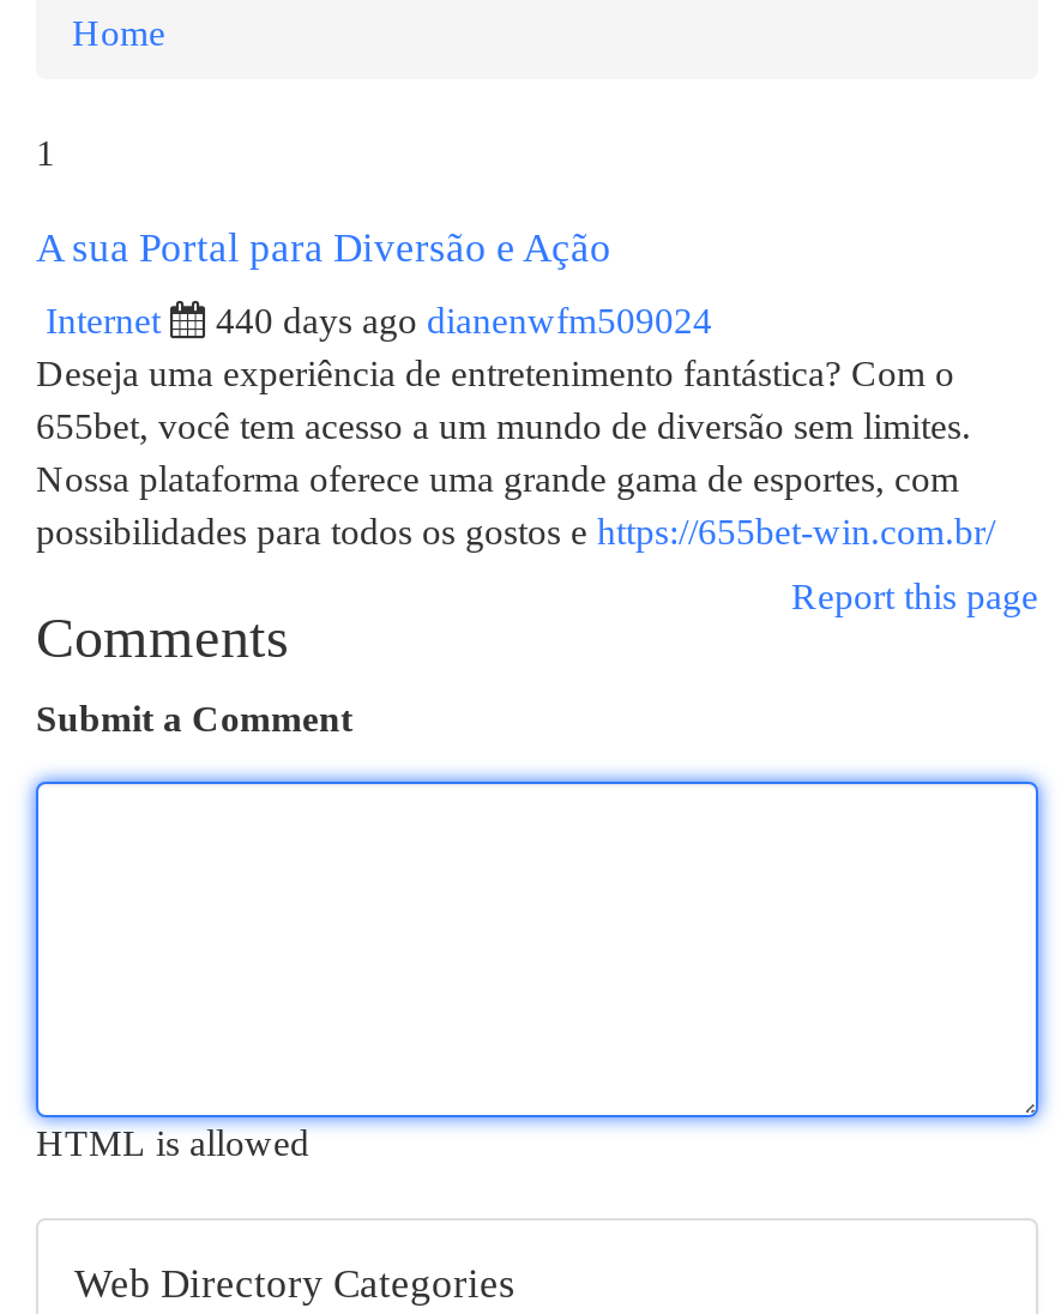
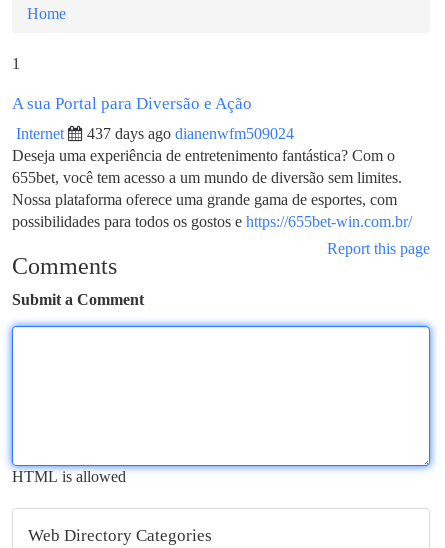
[216,300,712,340] 440 days ago dianenwfm509024 -> [87,125,294,142] 437 days ago dianenwfm509024

